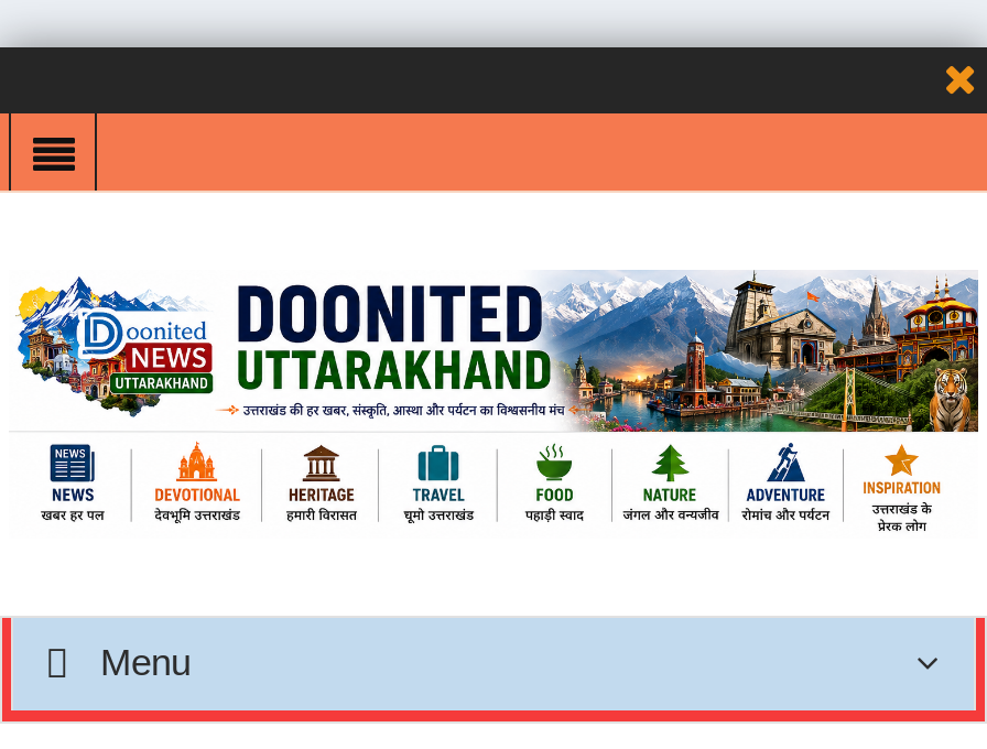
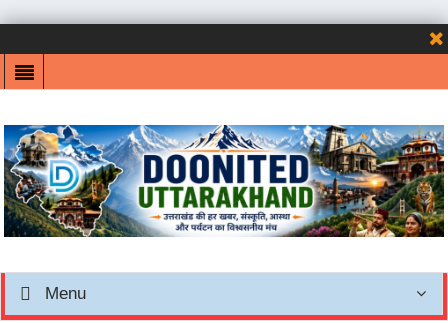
[9,270,978,532] [image] -> [3,124,445,238] [image]

